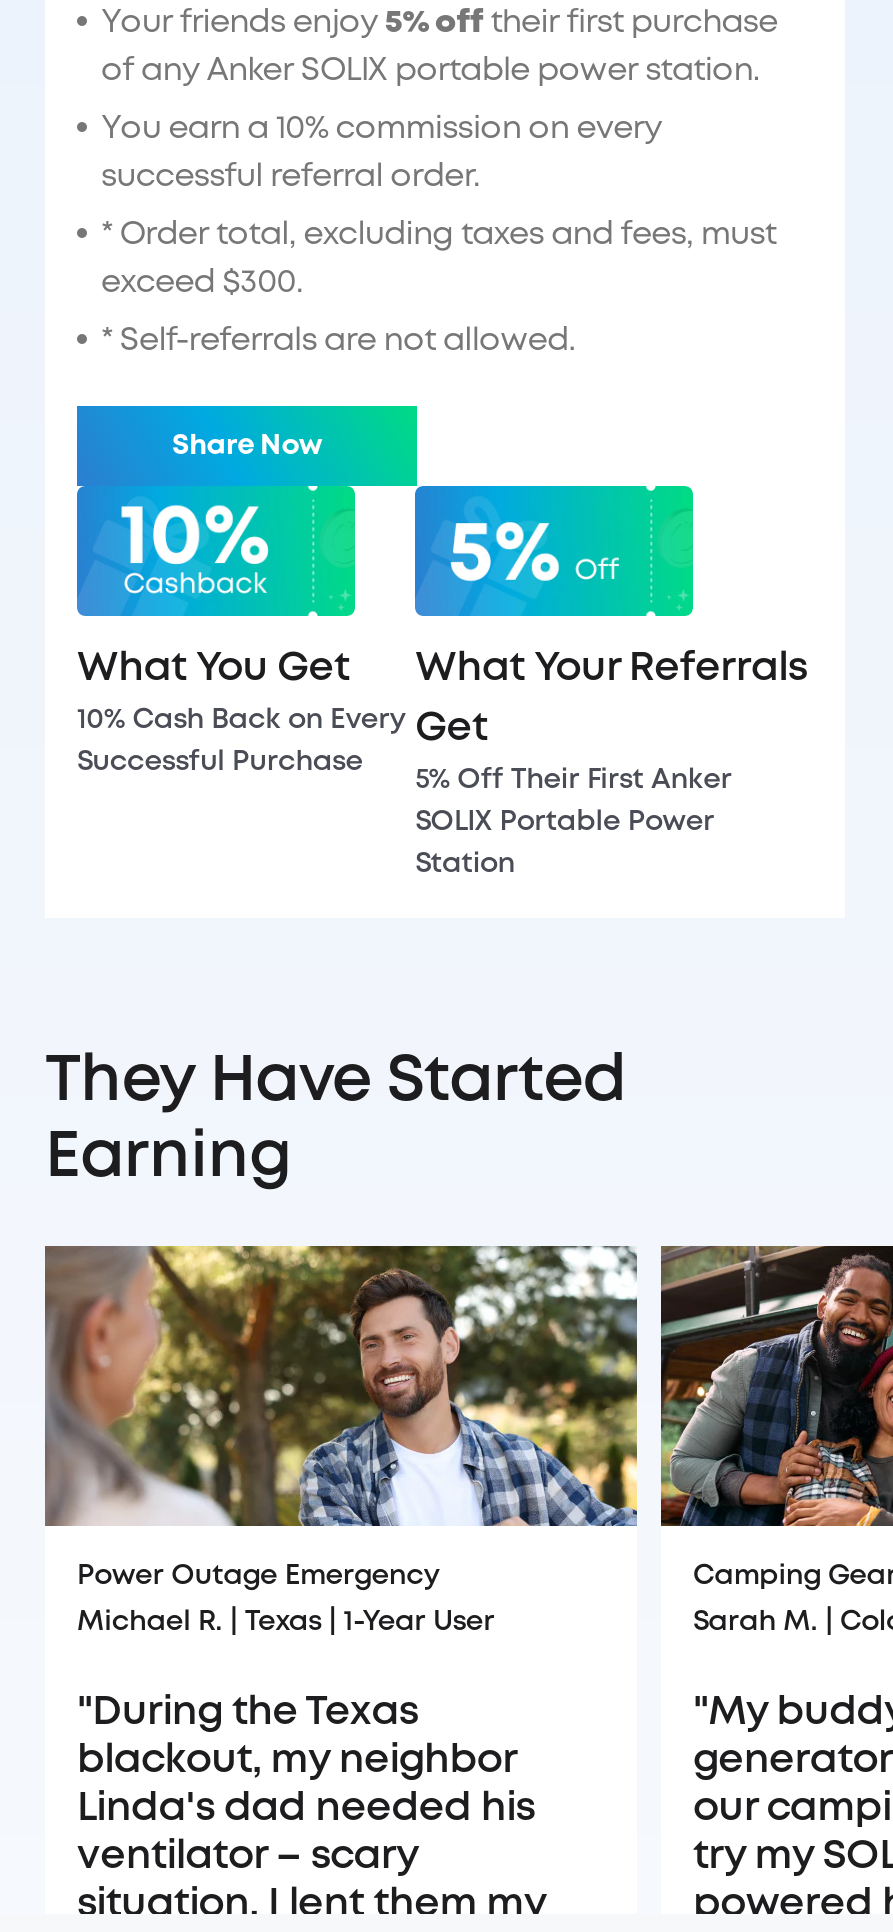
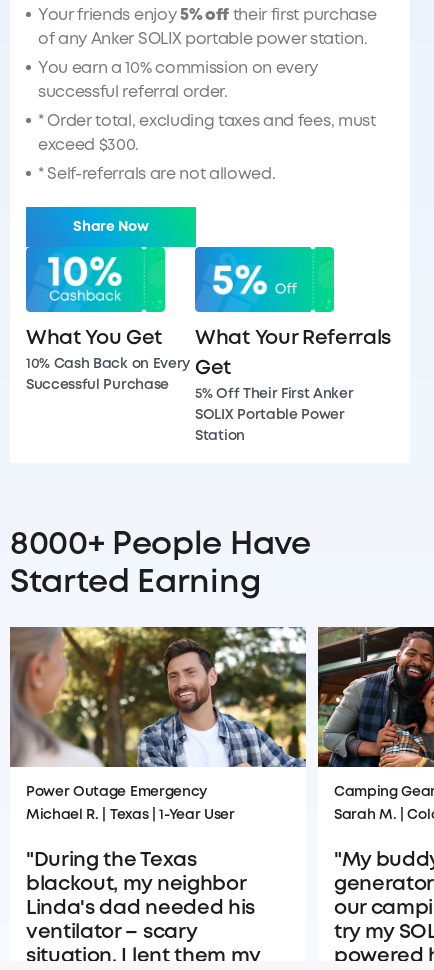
[45,1055,626,1189] They Have Started | Earning -> [10,531,311,598] 8000+ People Have | Started Earning

